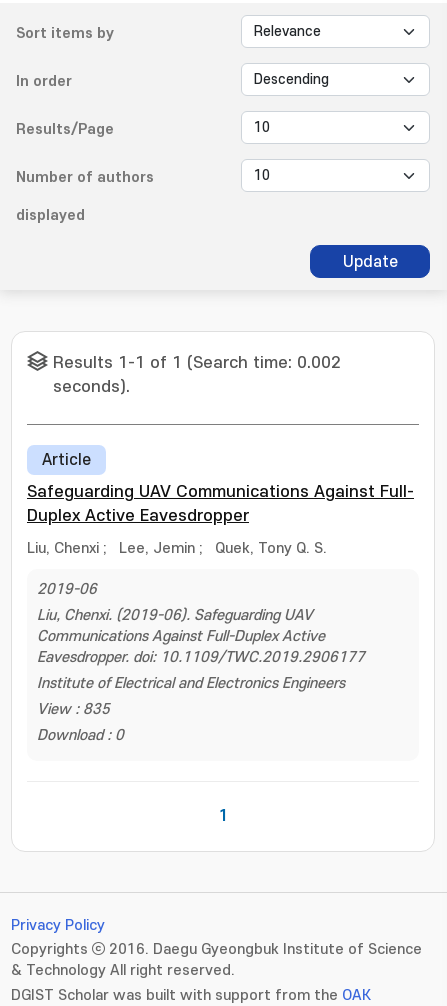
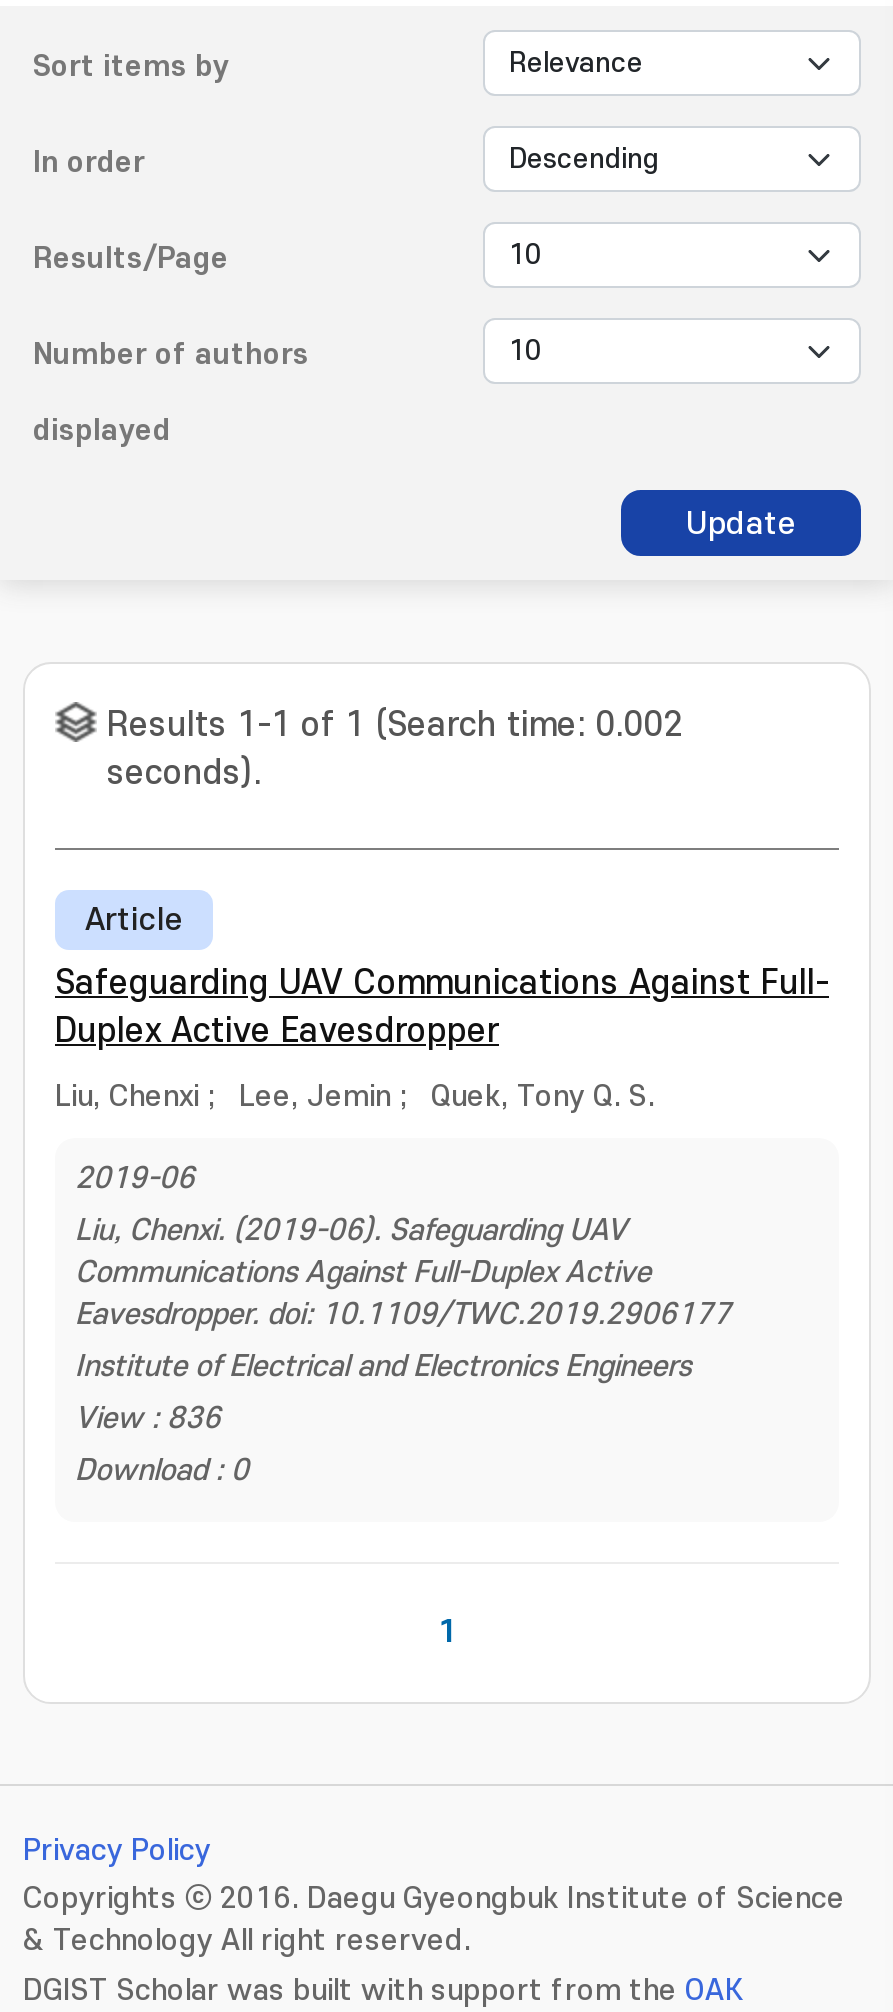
[37,701,110,718] View : 835 -> [75,1402,221,1436] View : 836

